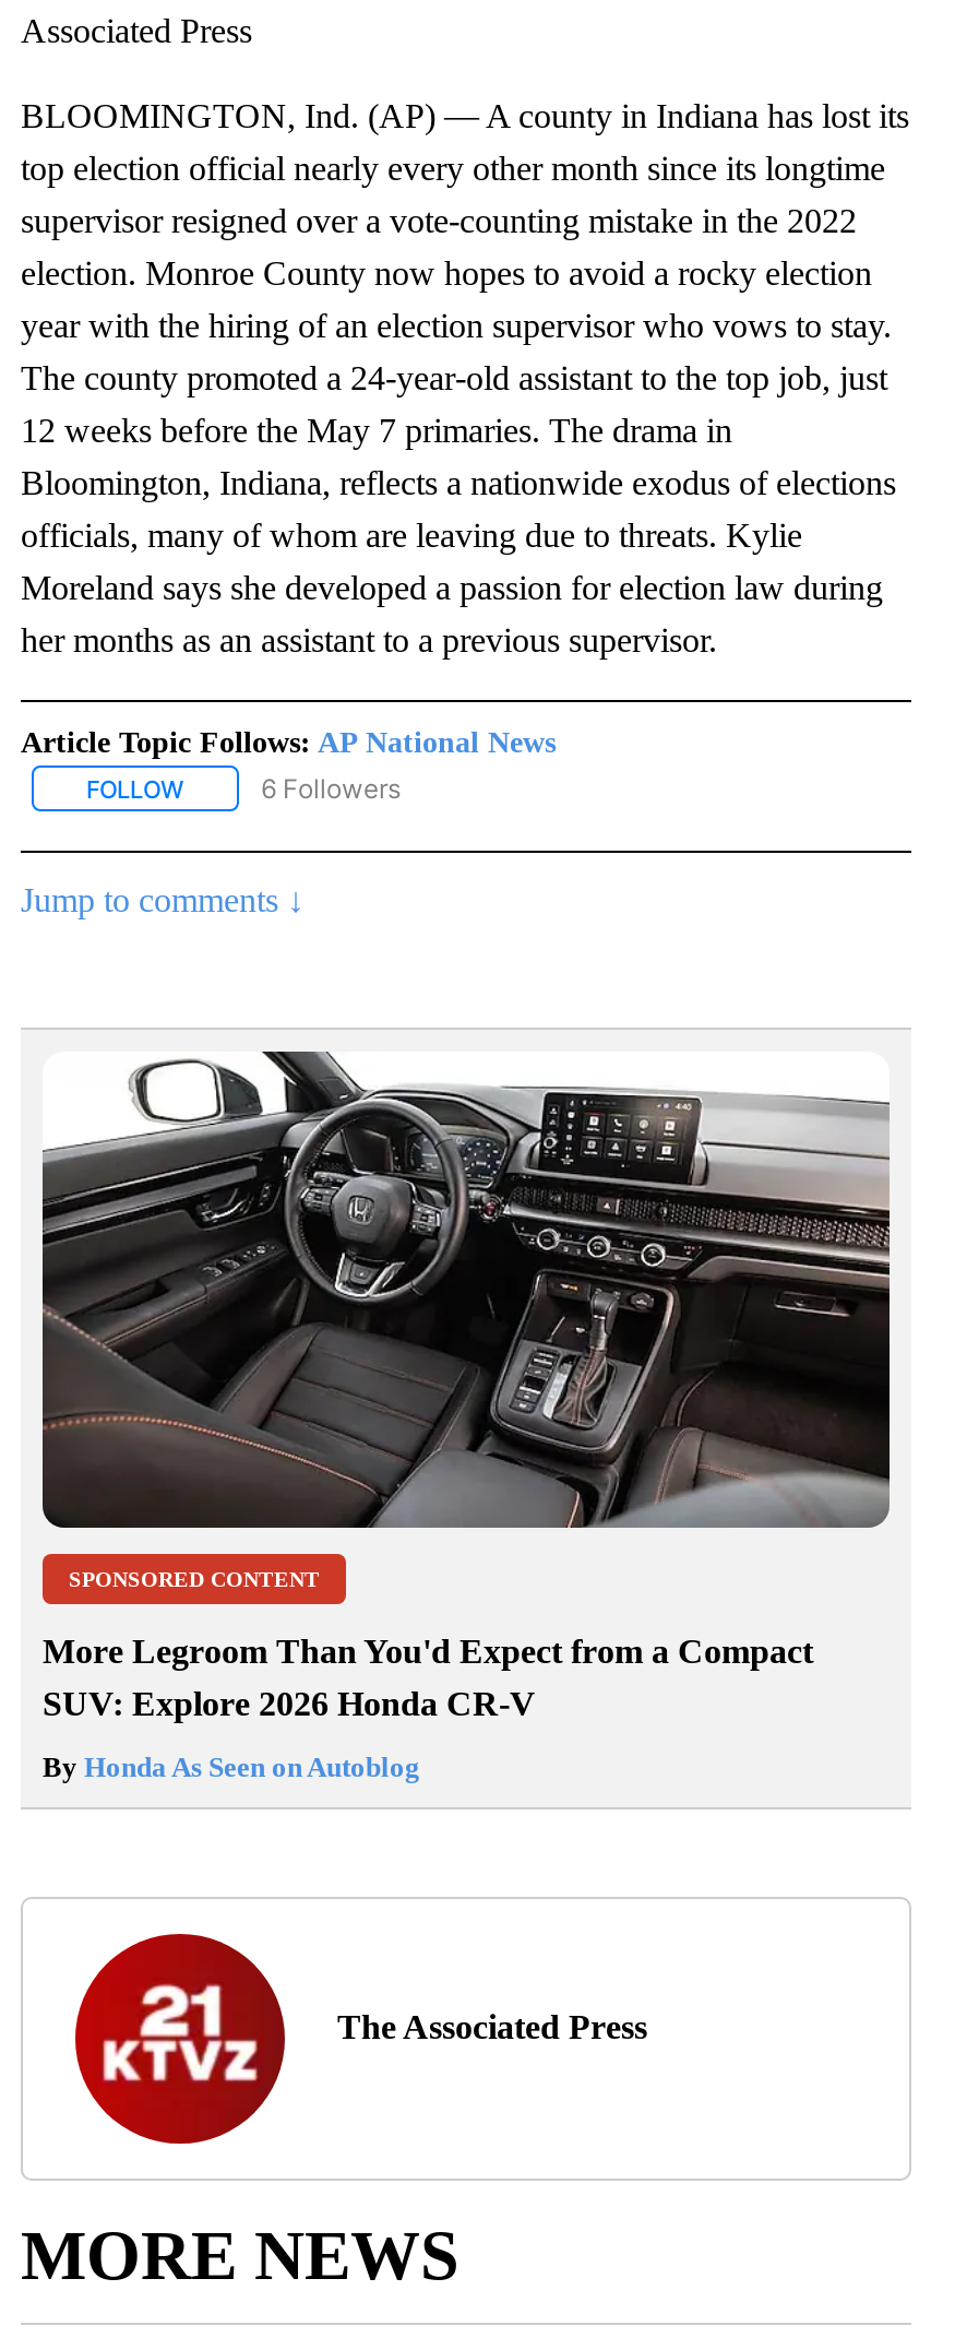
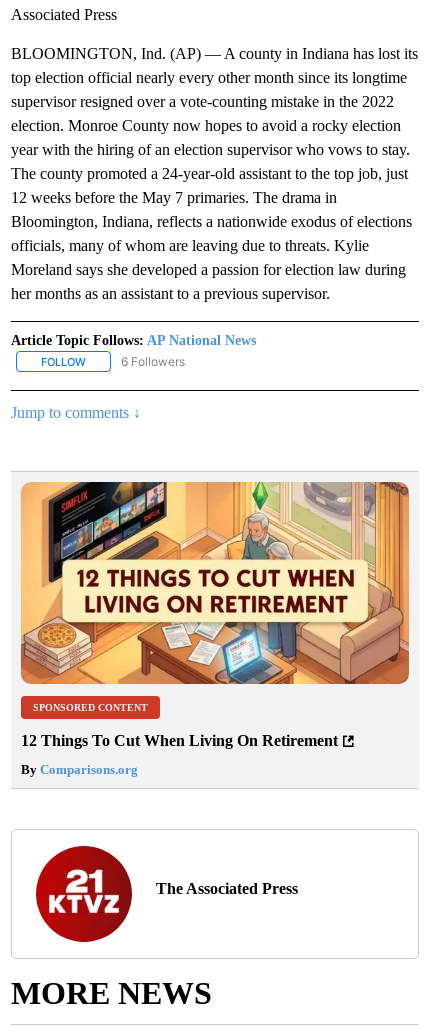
[40,1049,892,1530] [image] -> [20,481,410,685] [image]
[43,1633,813,1723] More Legroom Than You'd Expect from a Compact | SUV: Explore 2026 Honda CR-V -> [21,732,338,749] 12 Things To Cut When Living On Retirement
[43,1751,420,1784] By Honda As Seen on Autoblog -> [21,762,138,777] By Comparisons.org

